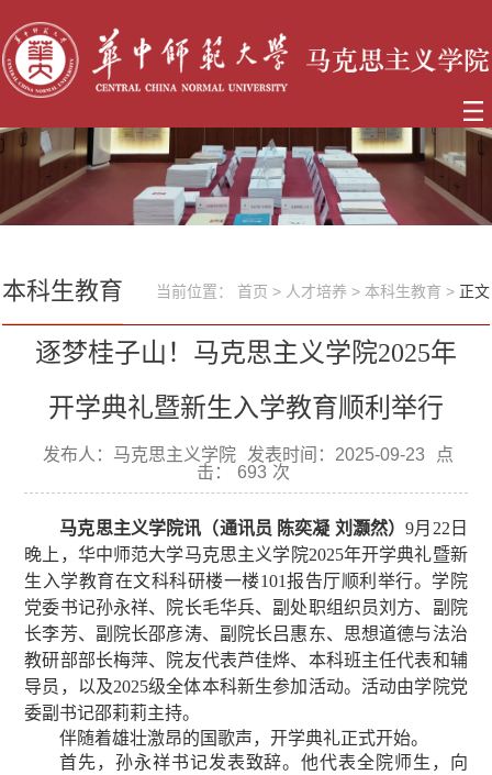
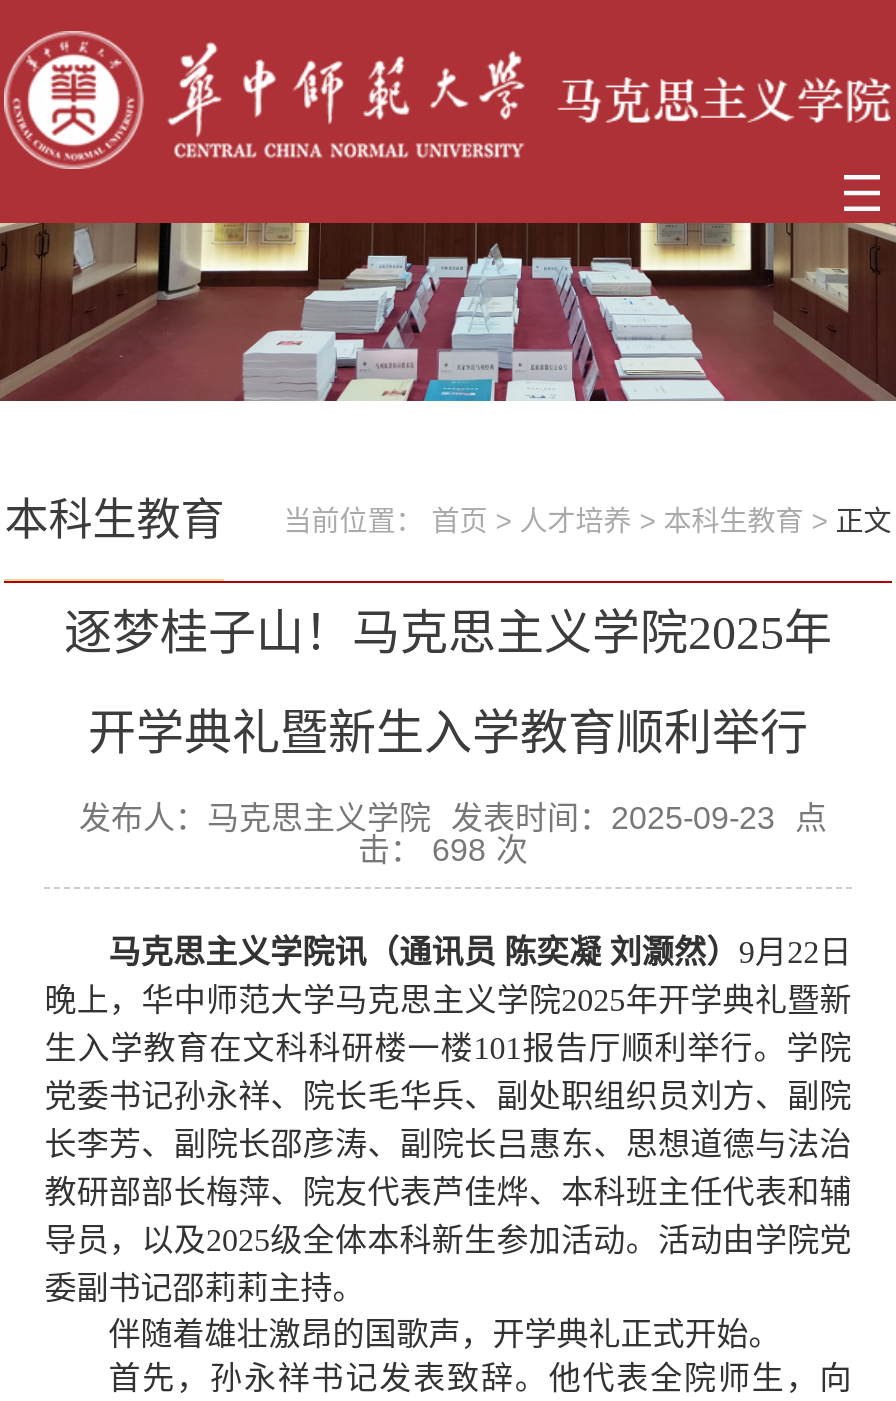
[197,462,290,481] 击： 693 次 -> [358,832,528,866] 击： 698 次

